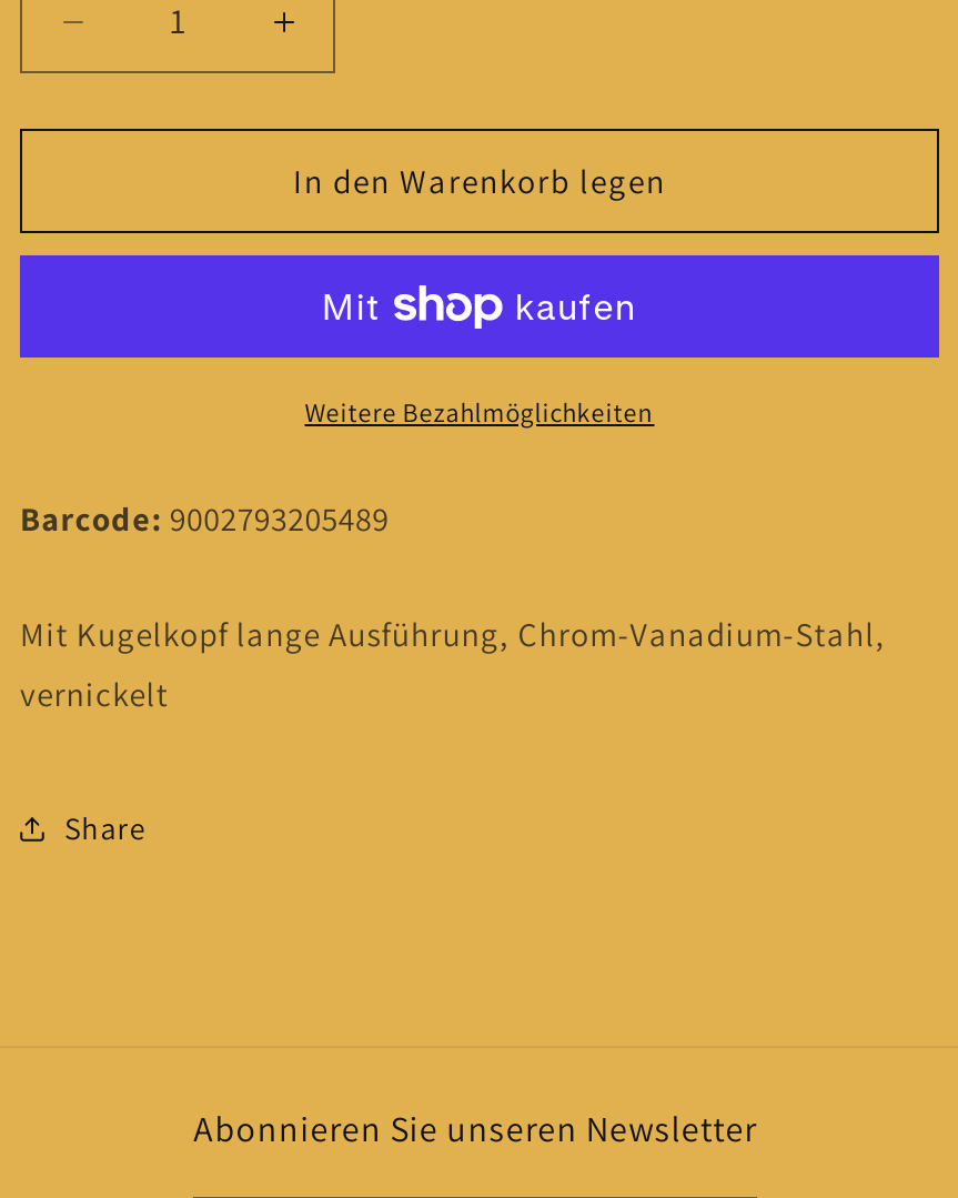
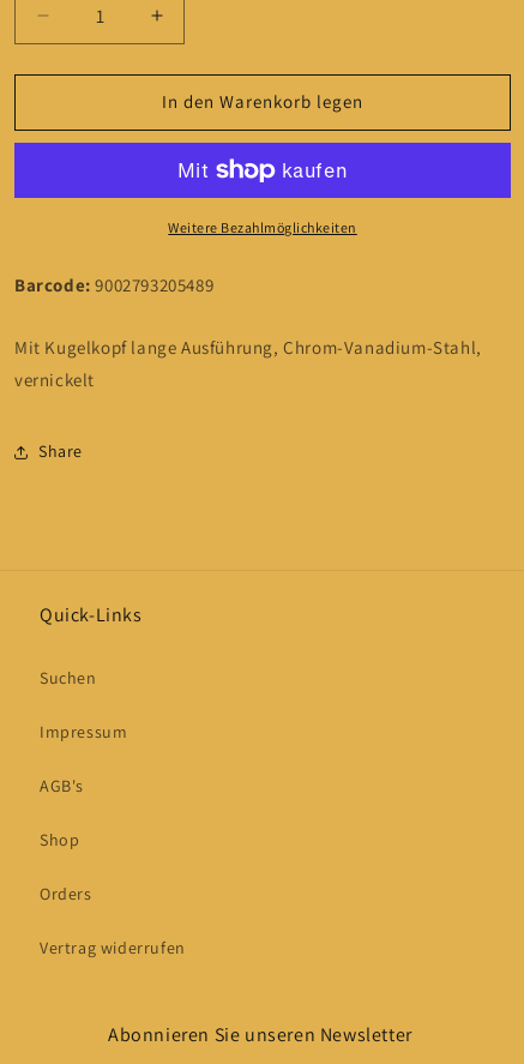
none -> [40,602,186,958] Quick-Links | Suchen | Impressum | AGB's | Shop | Orders | Vertrag widerrufen

